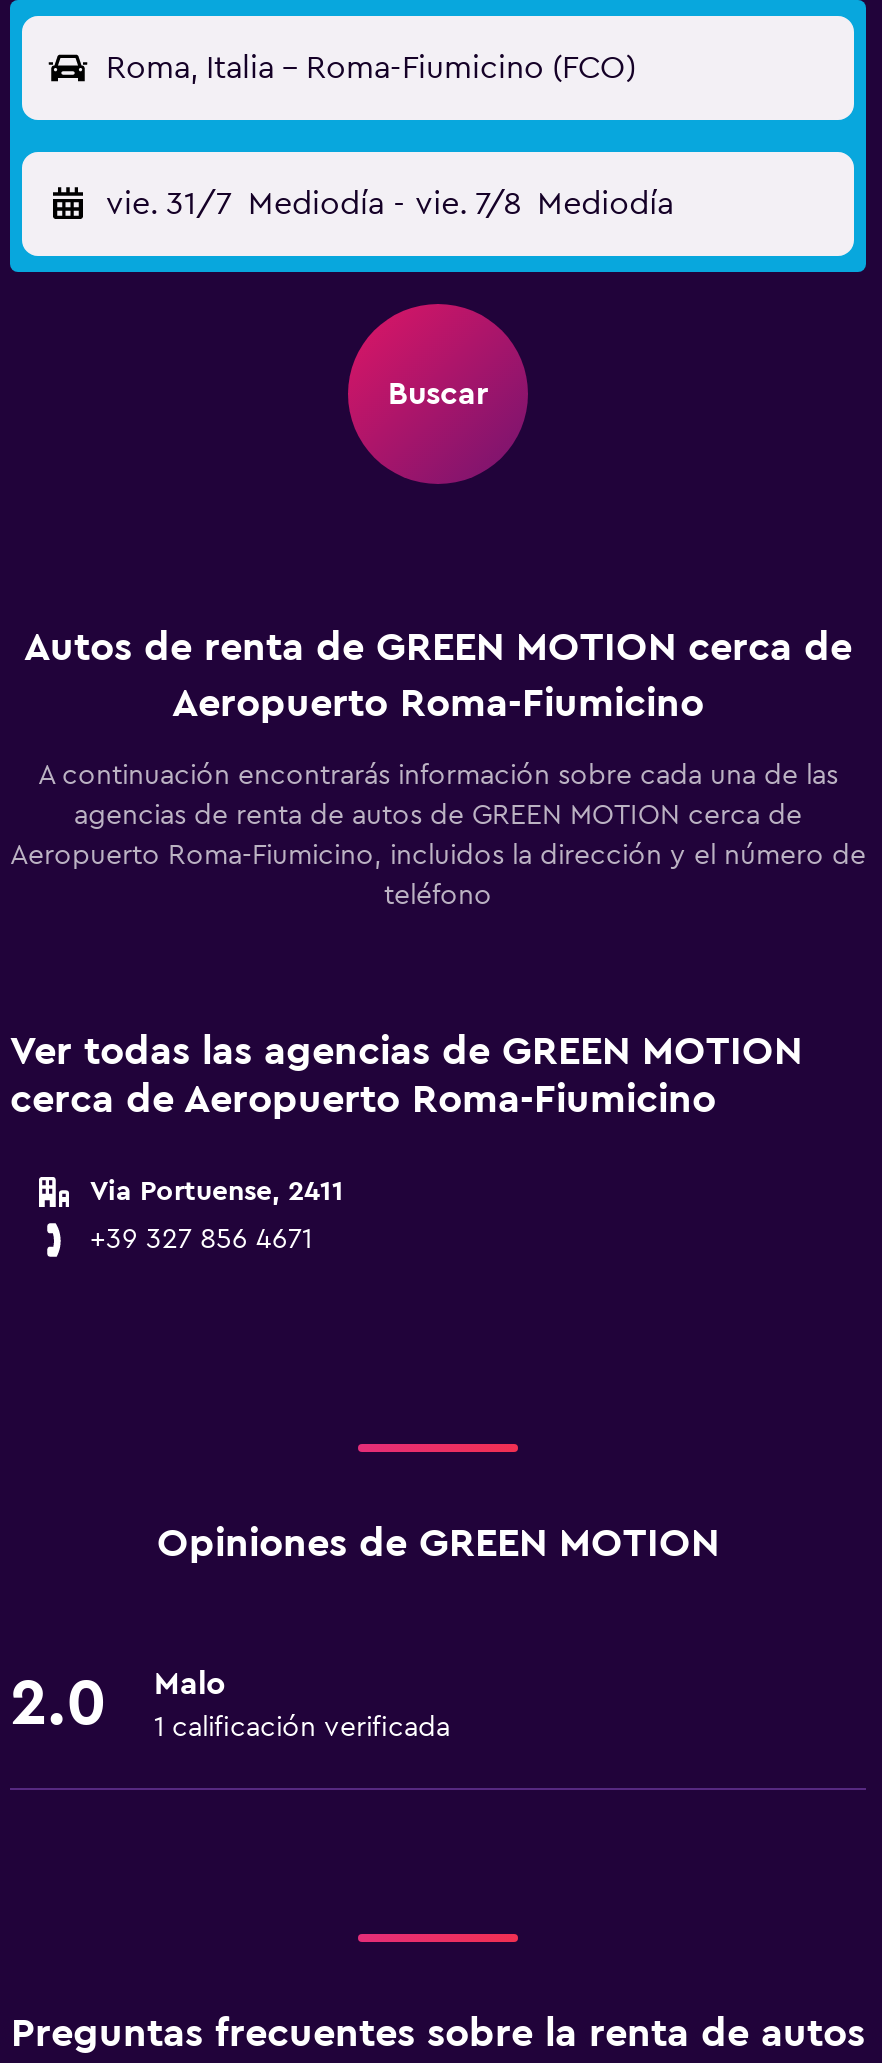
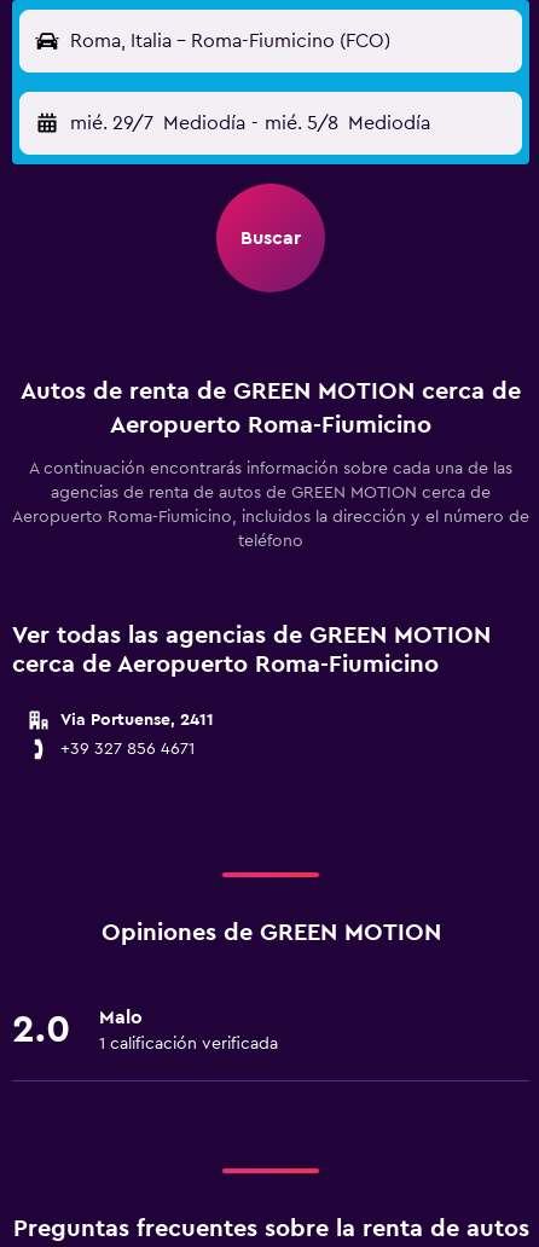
[106,188,673,220] vie. 31/7 Mediodía - vie. 7/8 Mediodía -> [70,114,430,133] mié. 29/7 Mediodía - mié. 5/8 Mediodía

